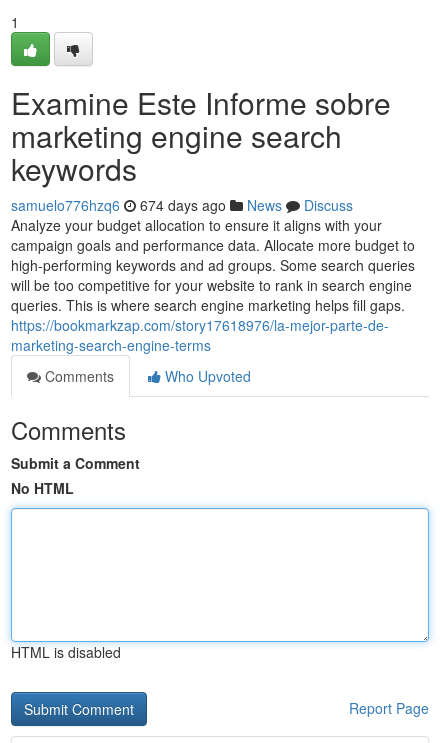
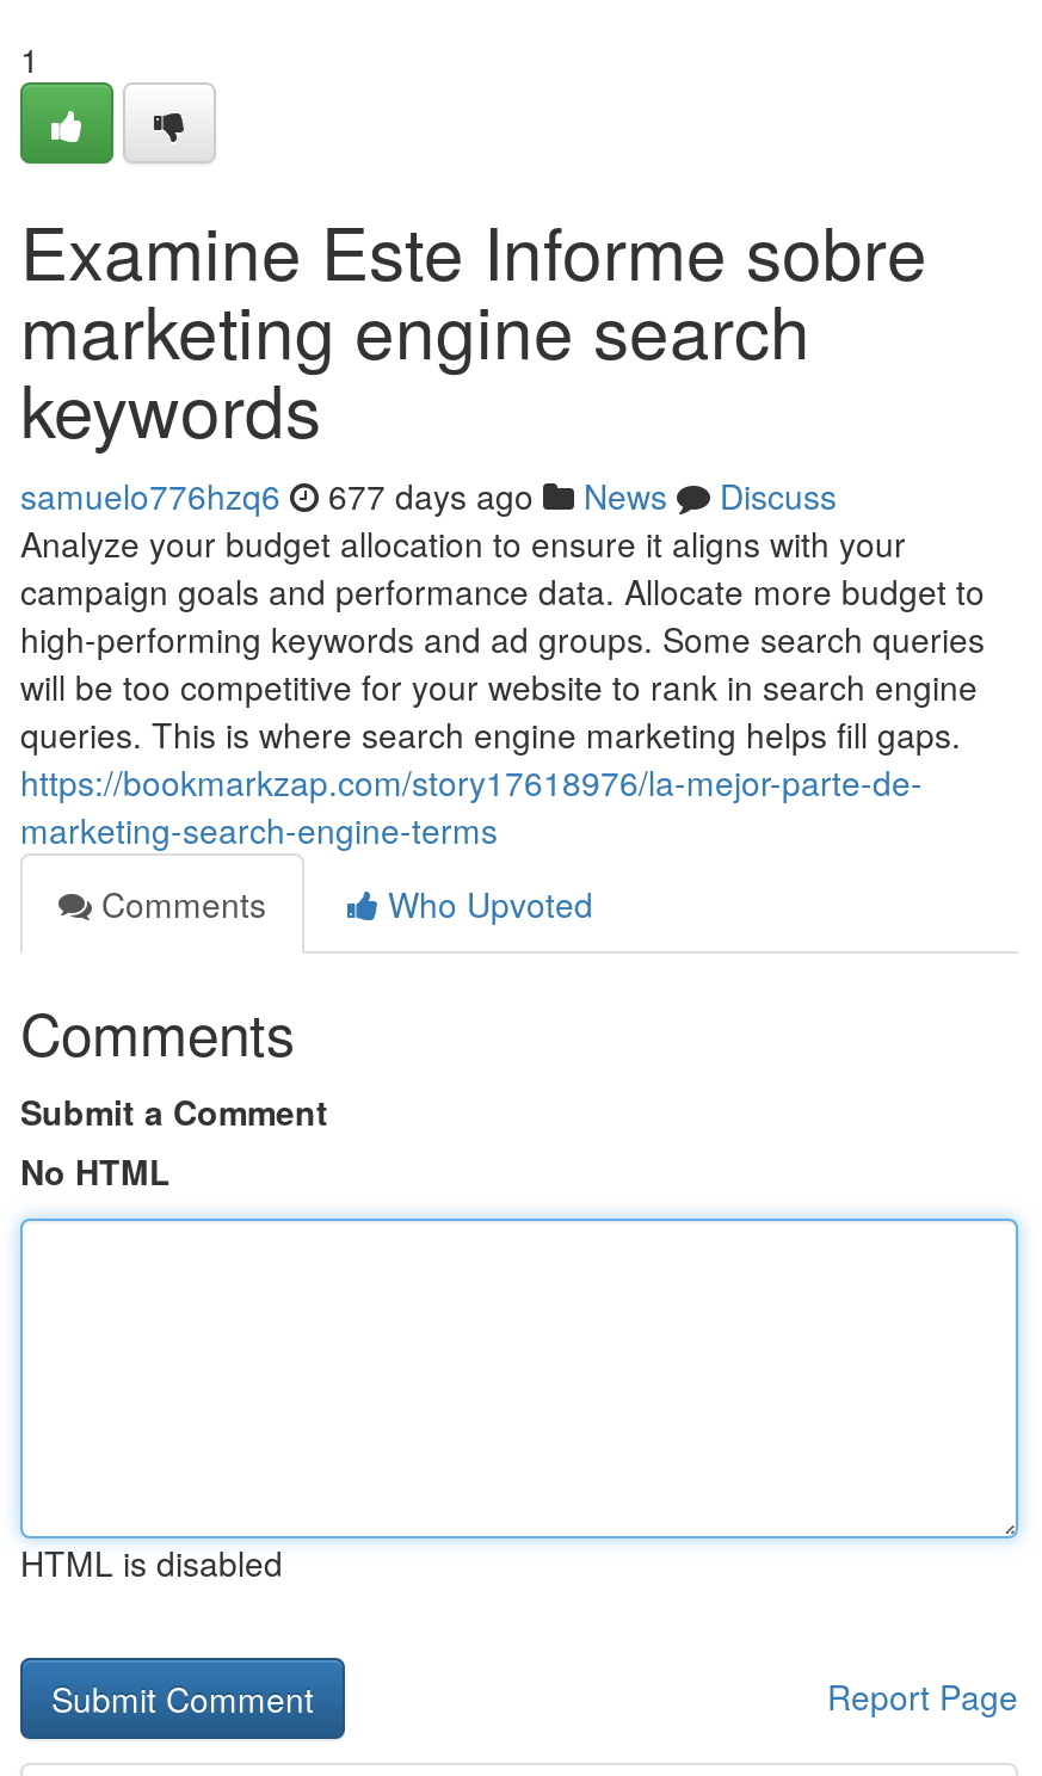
[11,195,353,215] samuelo776hzq6 674 days ago News Discuss -> [20,471,837,519] samuelo776hzq6 677 days ago News Discuss

